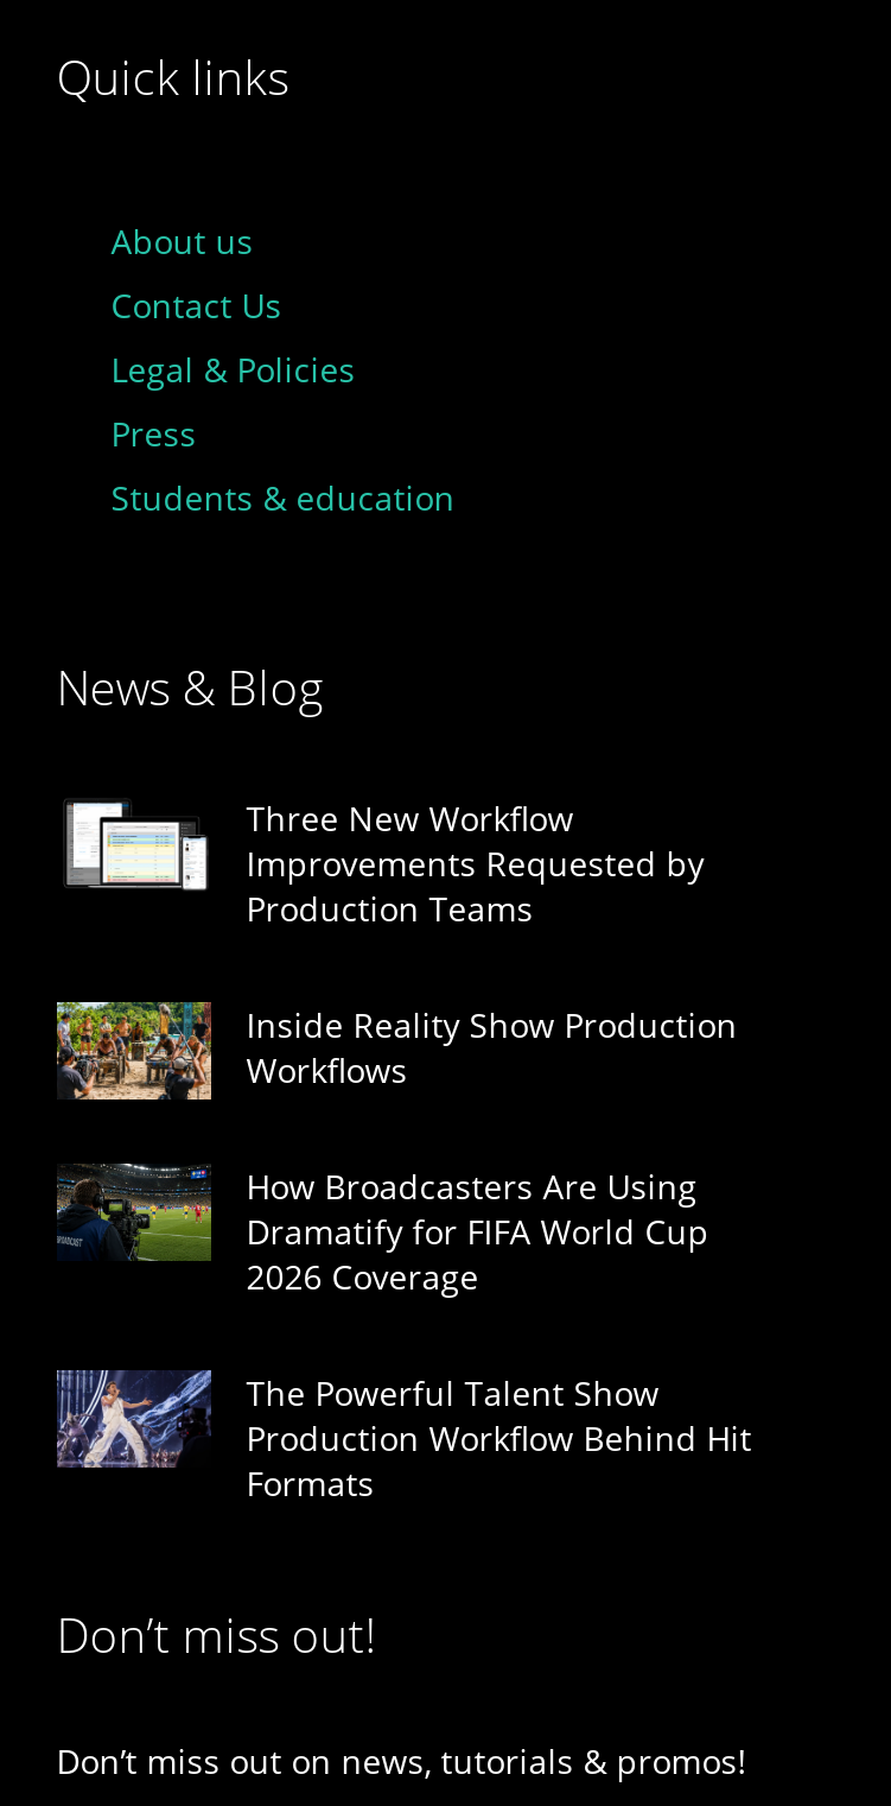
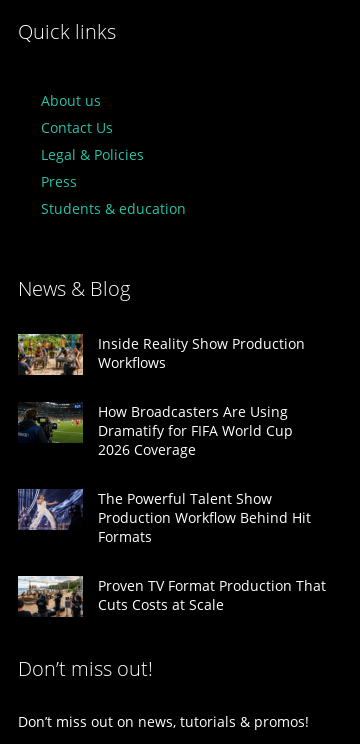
[64,796,704,931] [image] | Three New Workflow | Improvements Requested by | Production Teams -> none
moved [52,997,752,1506] -> [16,332,311,546]: [image] | Inside Reality Show Production | Workflows | ... | Production Workflow Behind Hit | Formats
none -> [17,575,326,618] [image] | Proven TV Format Production That | Cuts Costs at Scale

